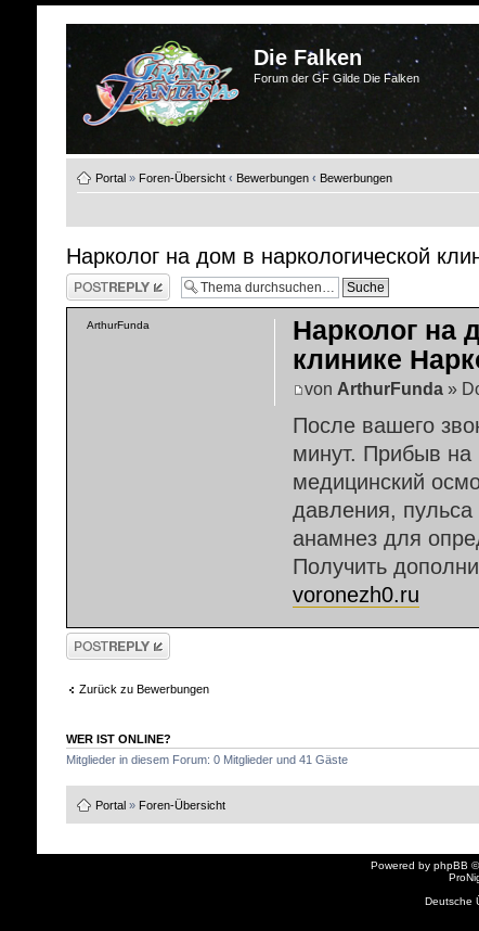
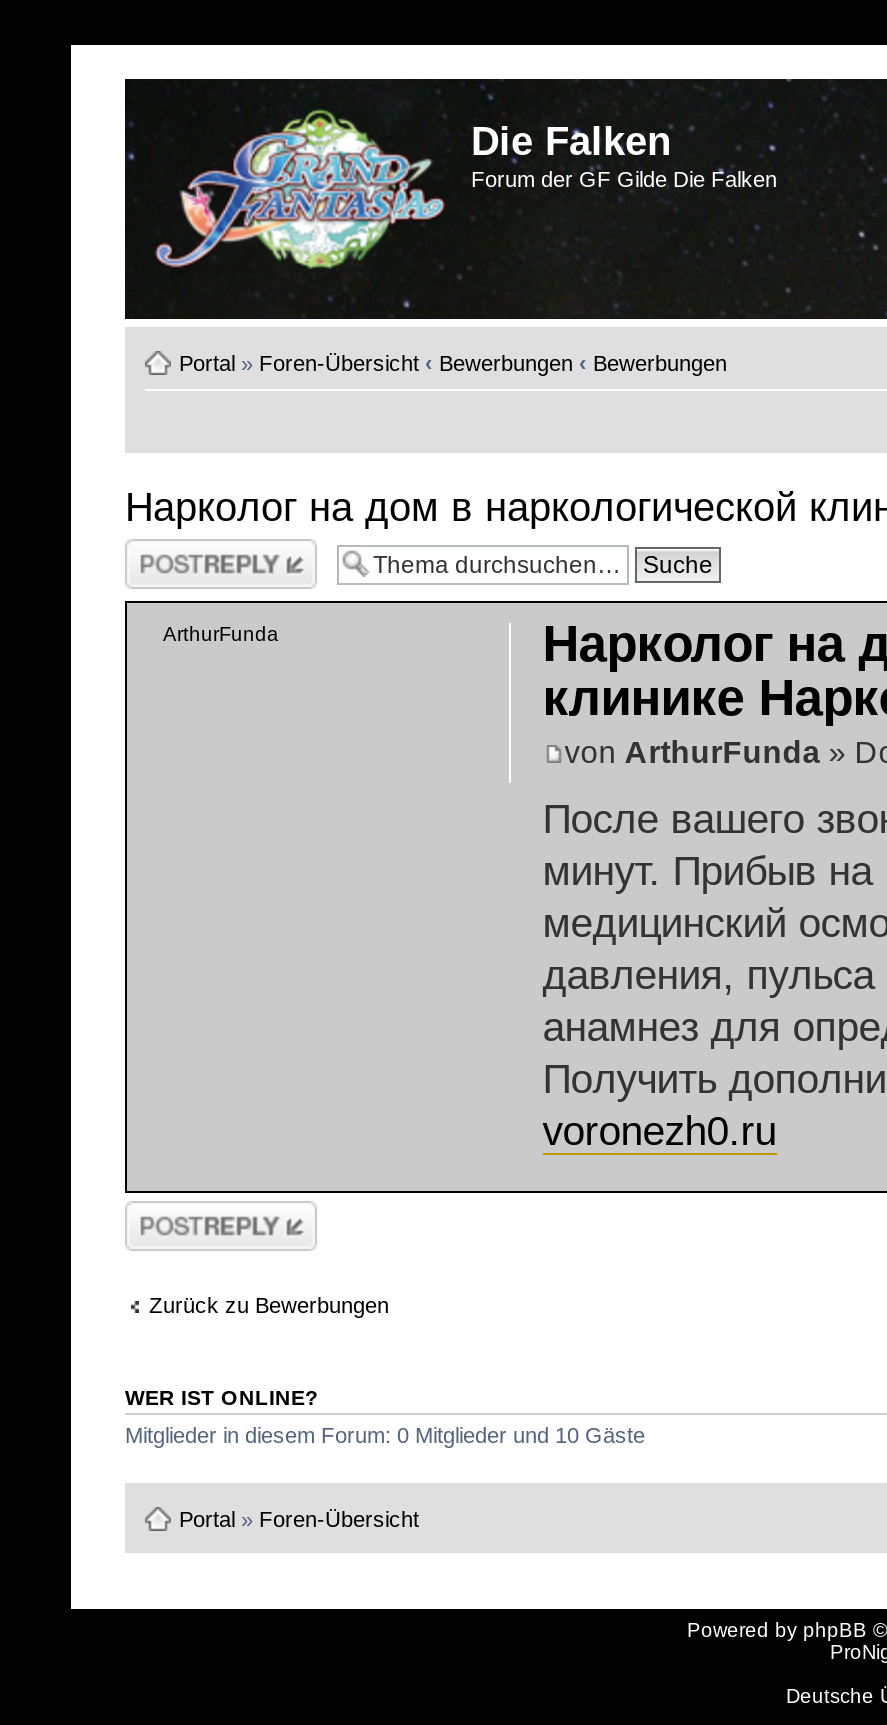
[66,753,348,766] Mitglieder in diesem Forum: 0 Mitglieder und 41 Gäste -> [125,1423,645,1447] Mitglieder in diesem Forum: 0 Mitglieder und 10 Gäste

